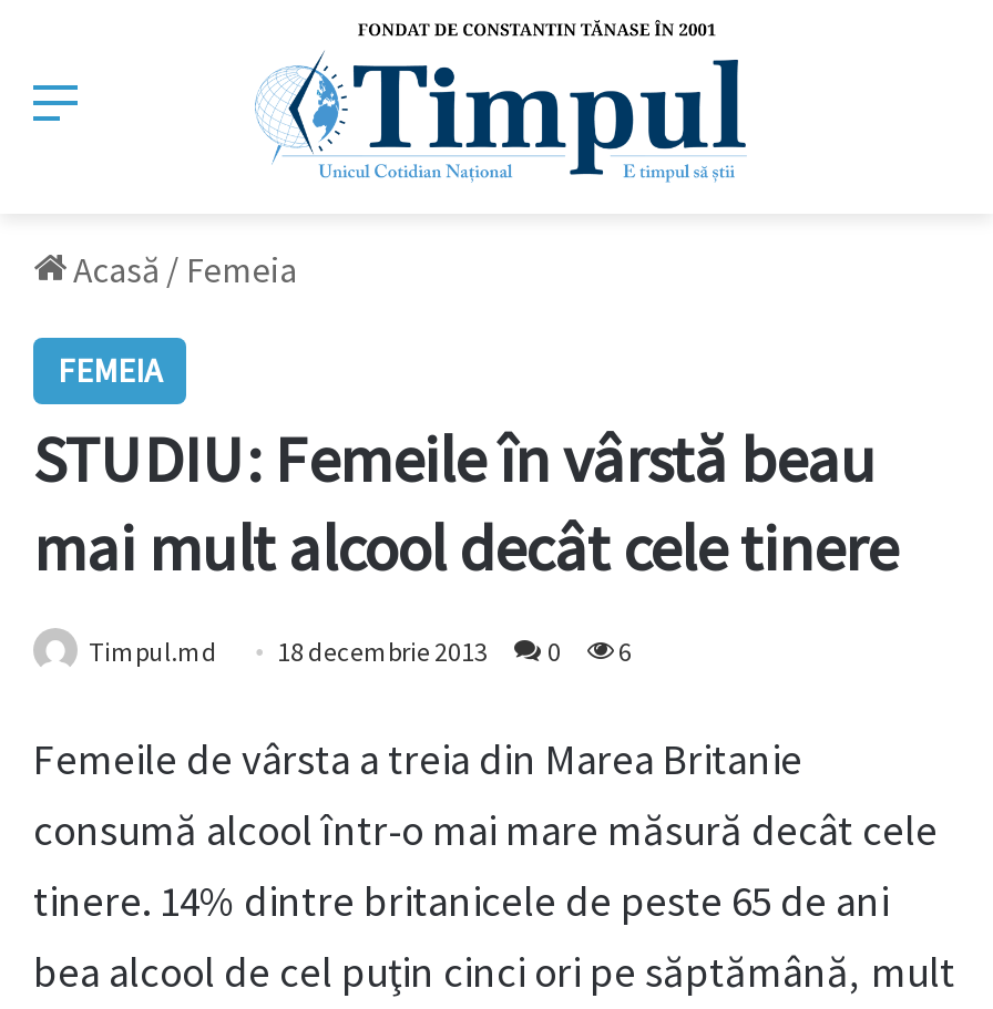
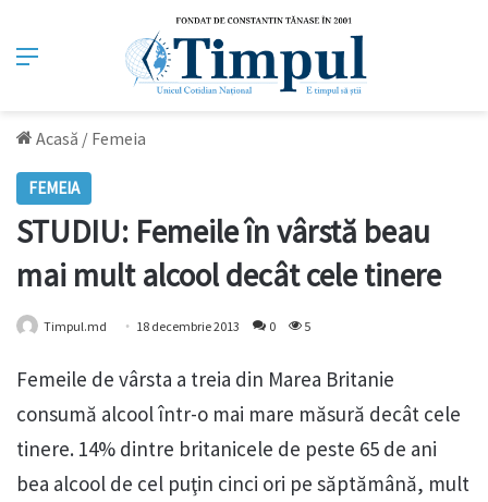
[89,635,632,669] Timpul.md 18 decembrie 2013 0 6 -> [44,318,310,335] Timpul.md 18 decembrie 2013 0 5

